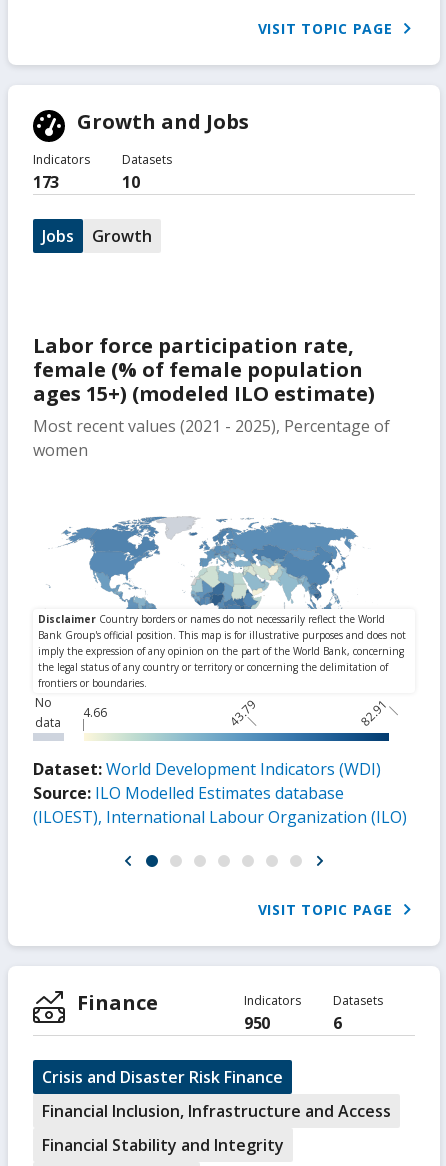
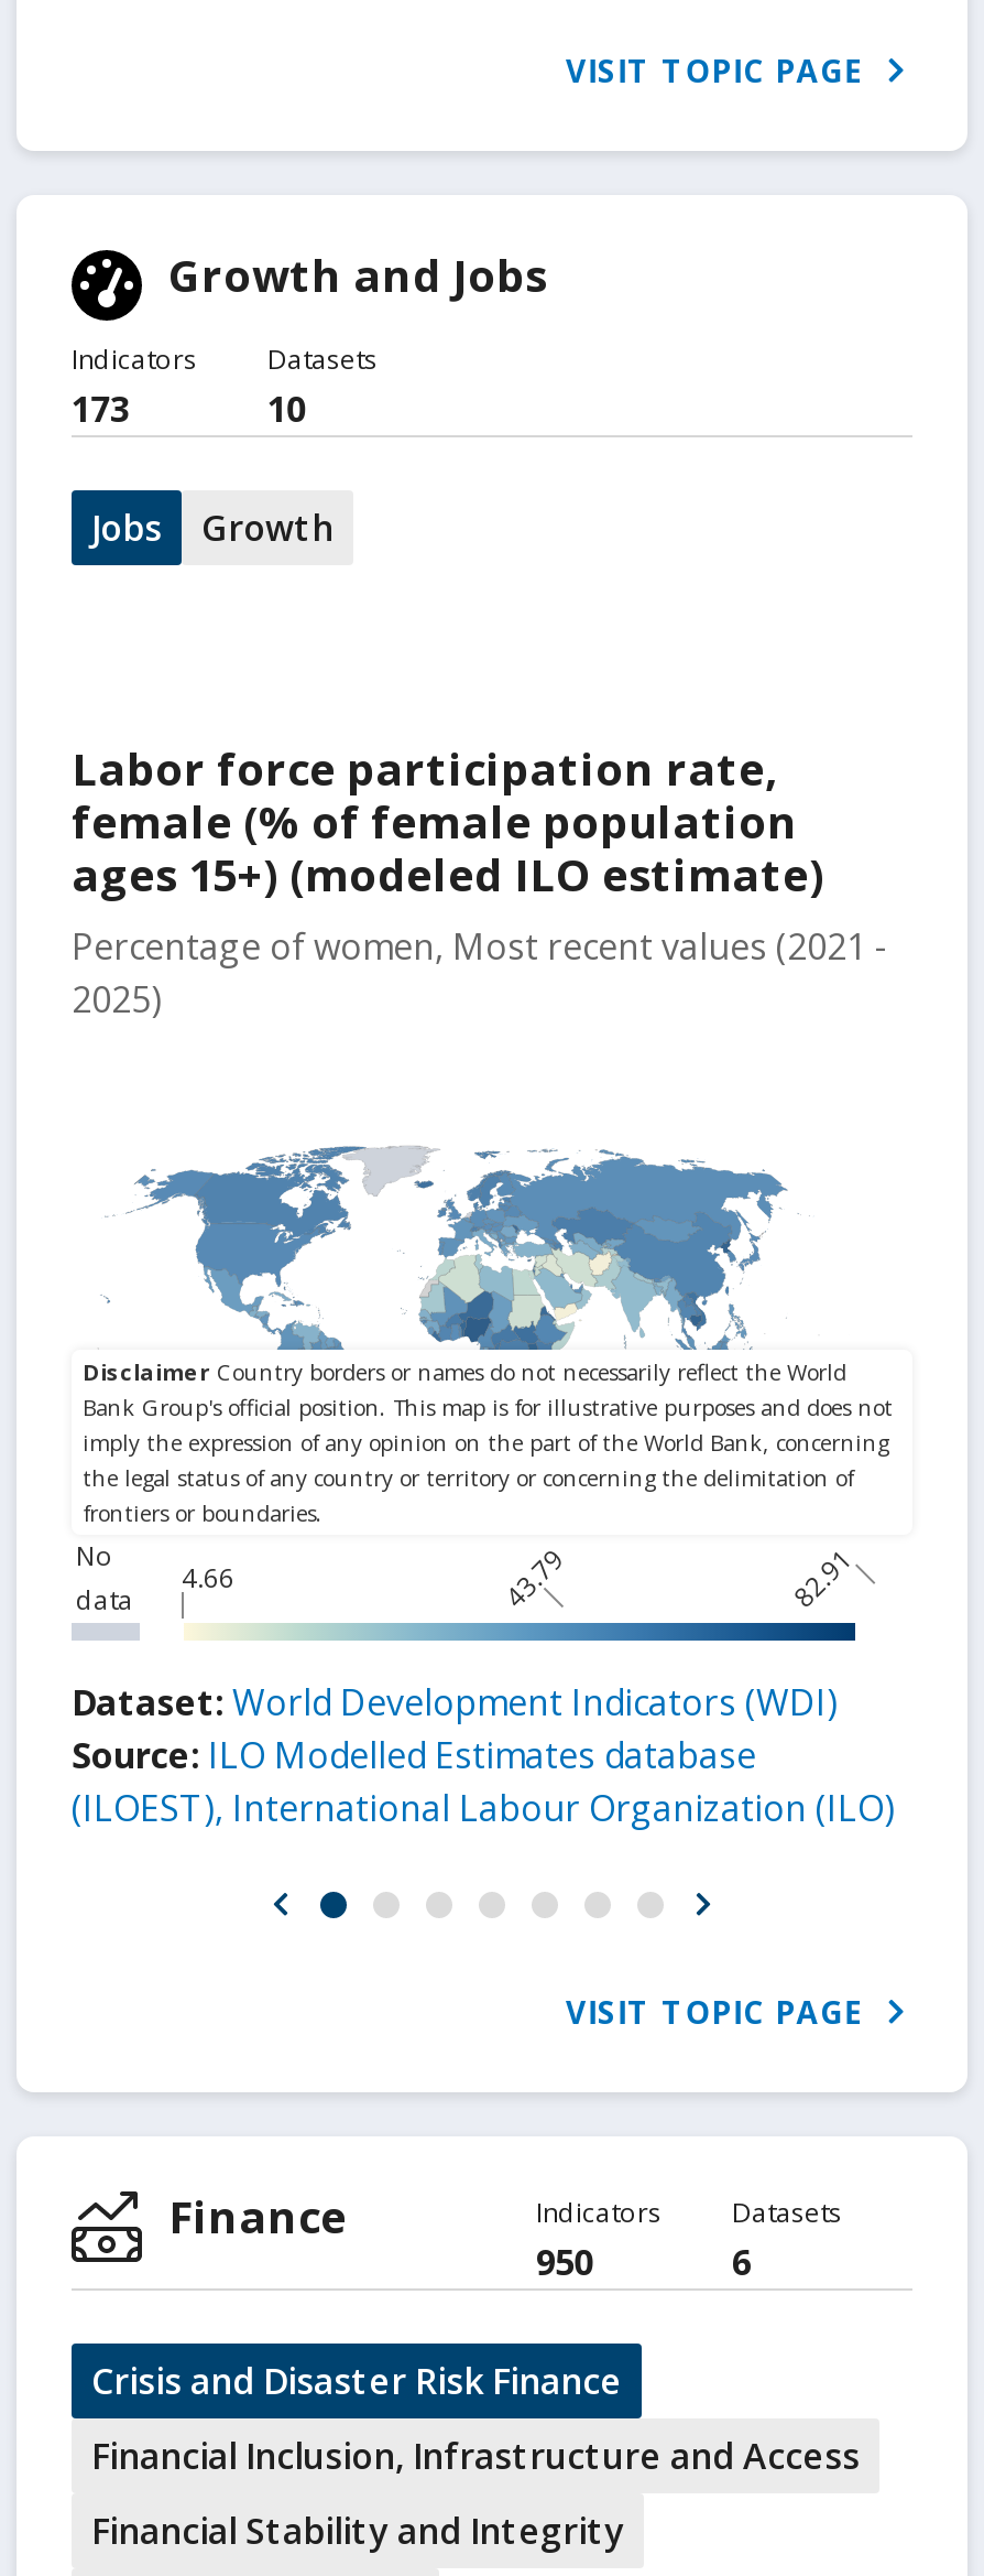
[33,415,390,461] Most recent values (2021 - 2025), Percentage of | women -> [72,922,888,1024] Percentage of women, Most recent values (2021 - | 2025)

